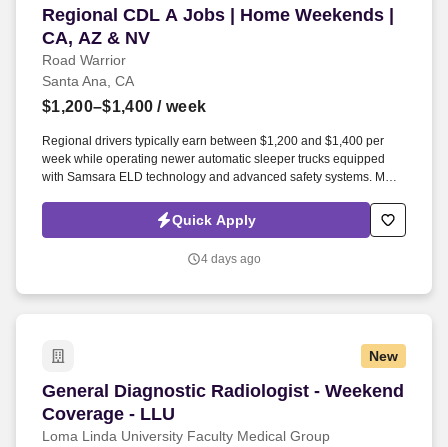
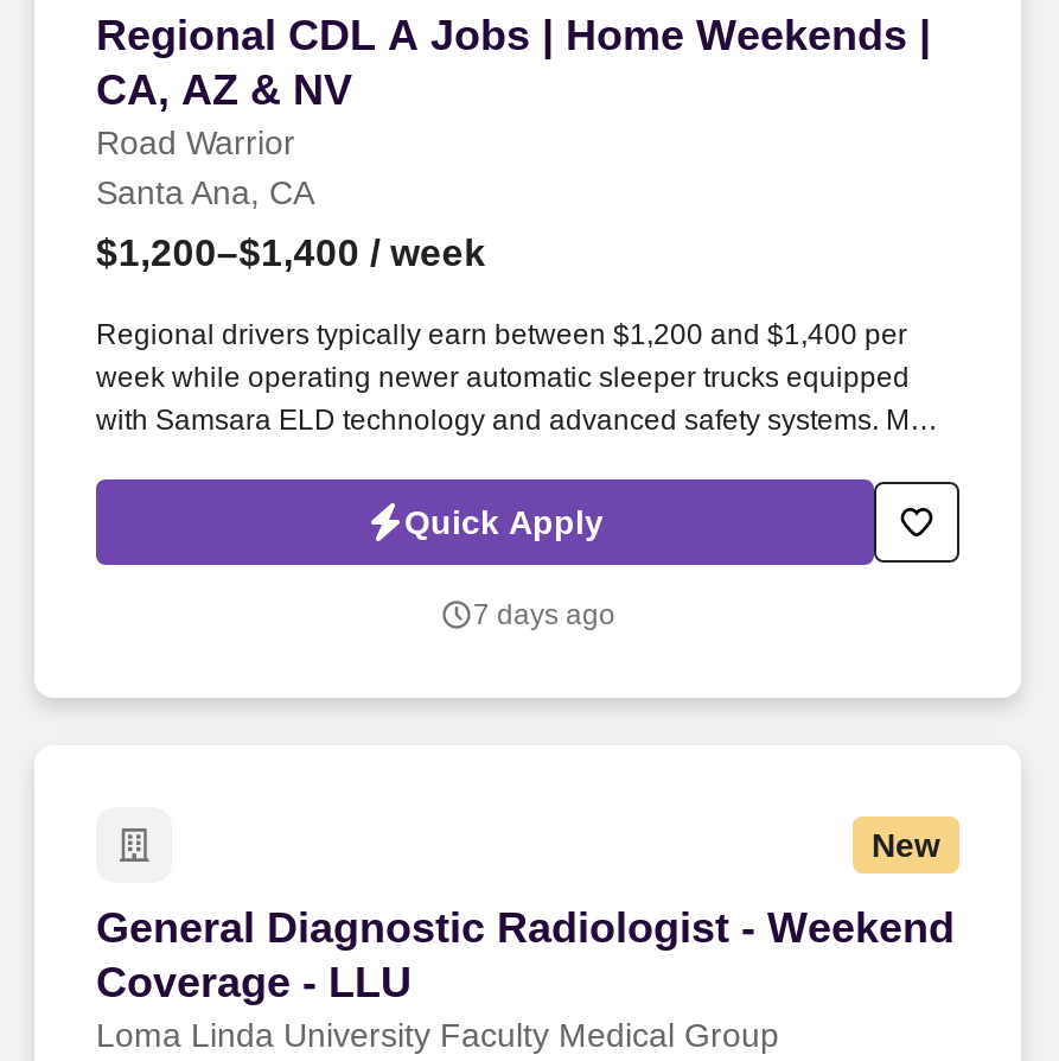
[201,252,261,266] 4 days ago -> [473,598,615,631] 7 days ago

